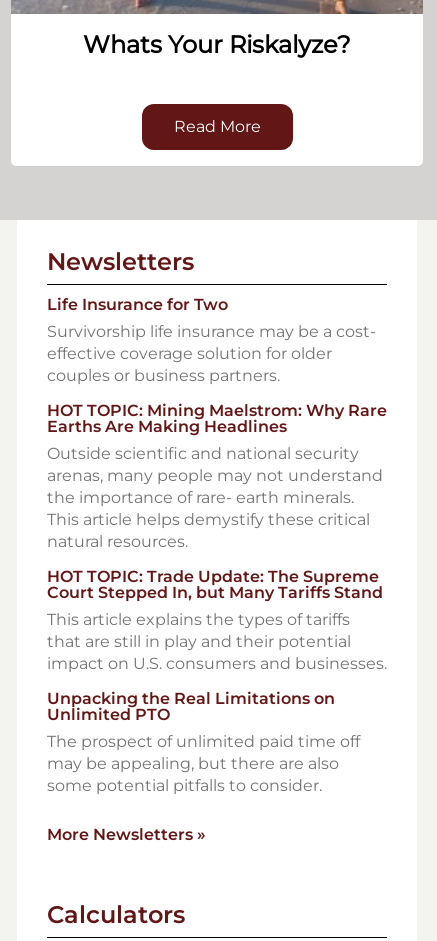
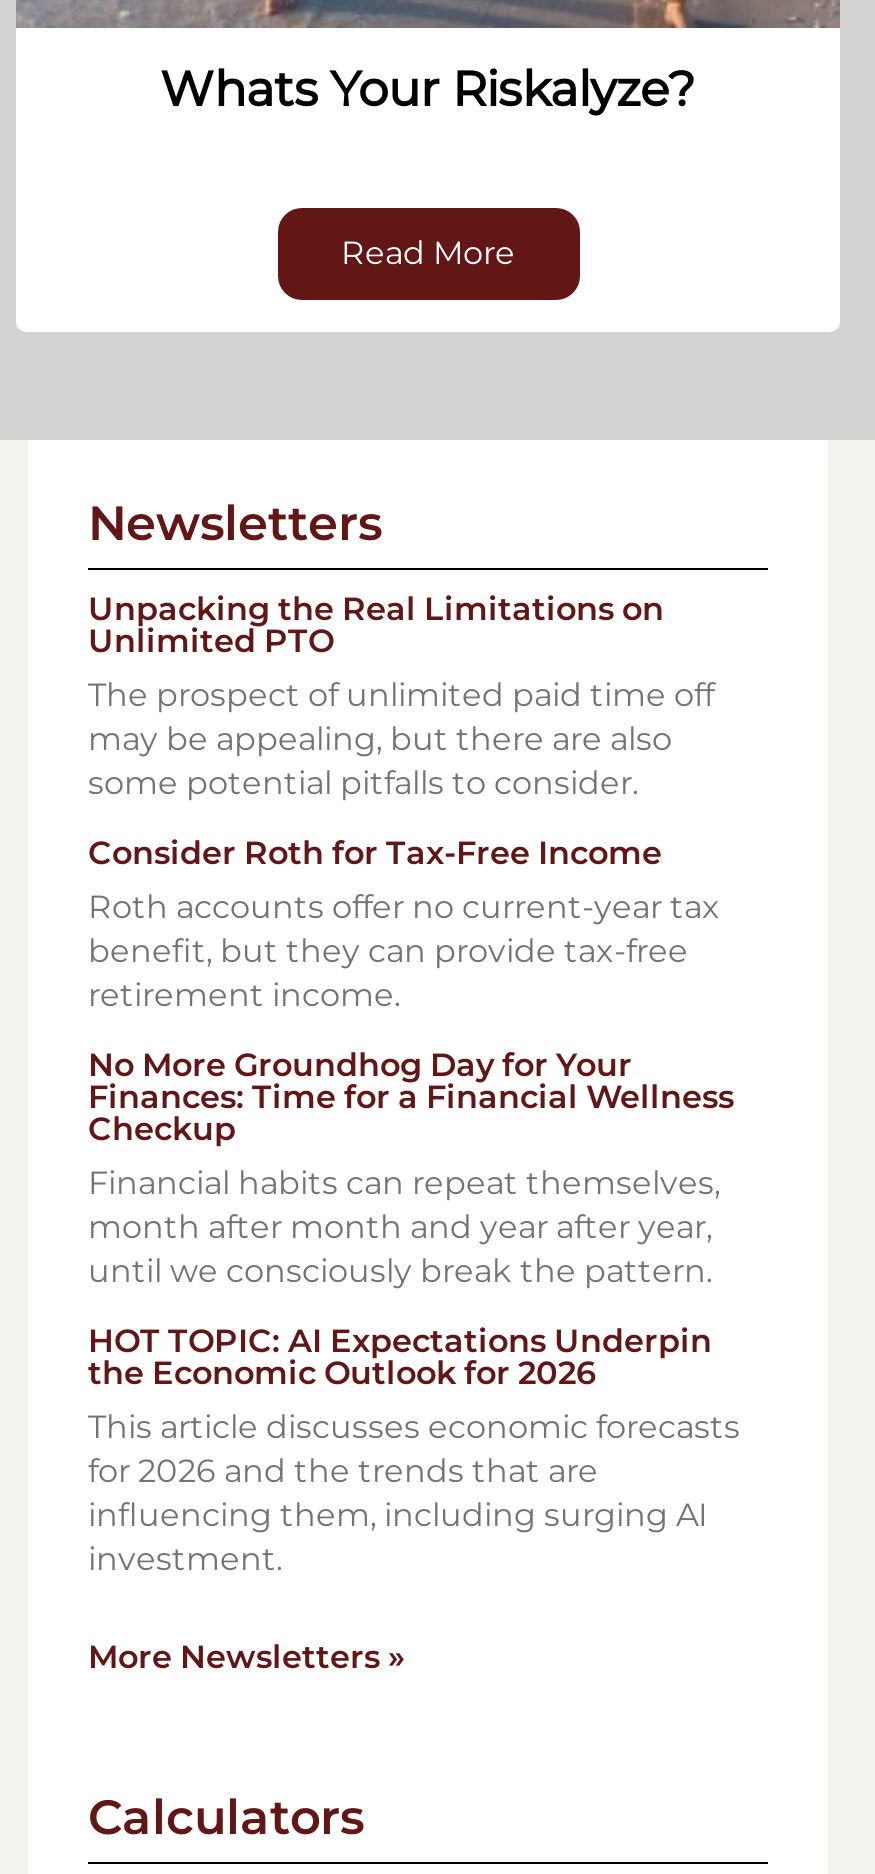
[47,295,387,673] Life Insurance for Two | Survivorship life insurance may be a cost- | effective coverage solution for older | couples or business partners. | HOT TOPIC: Mining Maelstrom: Why Rare | Earths Are Making Headlines | Outside scientific and national security | arenas, many people may not understand | the importance of rare- earth minerals. | This article helps demystify these critical | natural resources. | HOT TOPIC: Trade Update: The Supreme | Court Stepped In, but Many Tariffs Stand | This article explains the types of tariffs | that are still in play and their potential | impact on U.S. consumers and businesses. -> none
moved [47,689,360,795] -> [88,589,714,801]: Unpacking the Real Limitations on | Unlimited PTO | The prospect of unlimited paid time off | may be appealing, but there are also | some potential pitfalls to consider.
none -> [88,833,740,1577] Consider Roth for Tax-Free Income | Roth accounts offer no current-year tax | benefit, but they can provide tax-free | retirement income. | No More Groundhog Day for Your | Finances: Time for a Financial Wellness | Checkup | Financial habits can repeat themselves, | month after month and year after year, | until we consciously break the pattern. | HOT TOPIC: AI Expectations Underpin | the Economic Outlook for 2026 | This article discusses economic forecasts | for 2026 and the trends that are | influencing them, including surging AI | investment.

